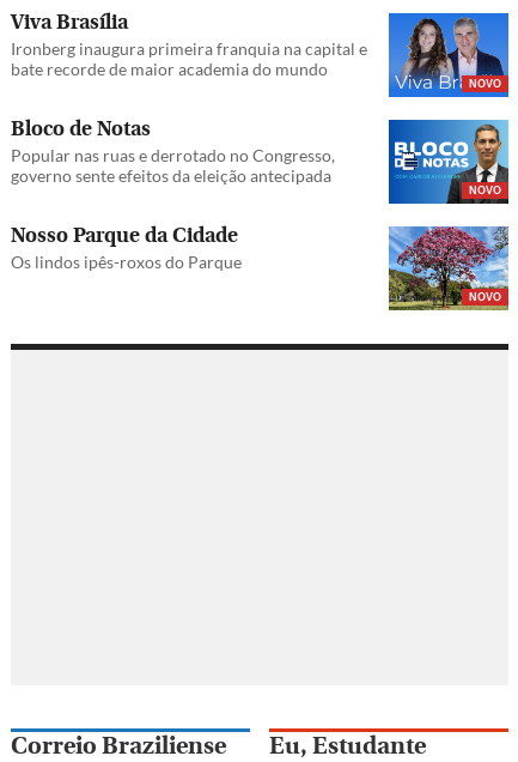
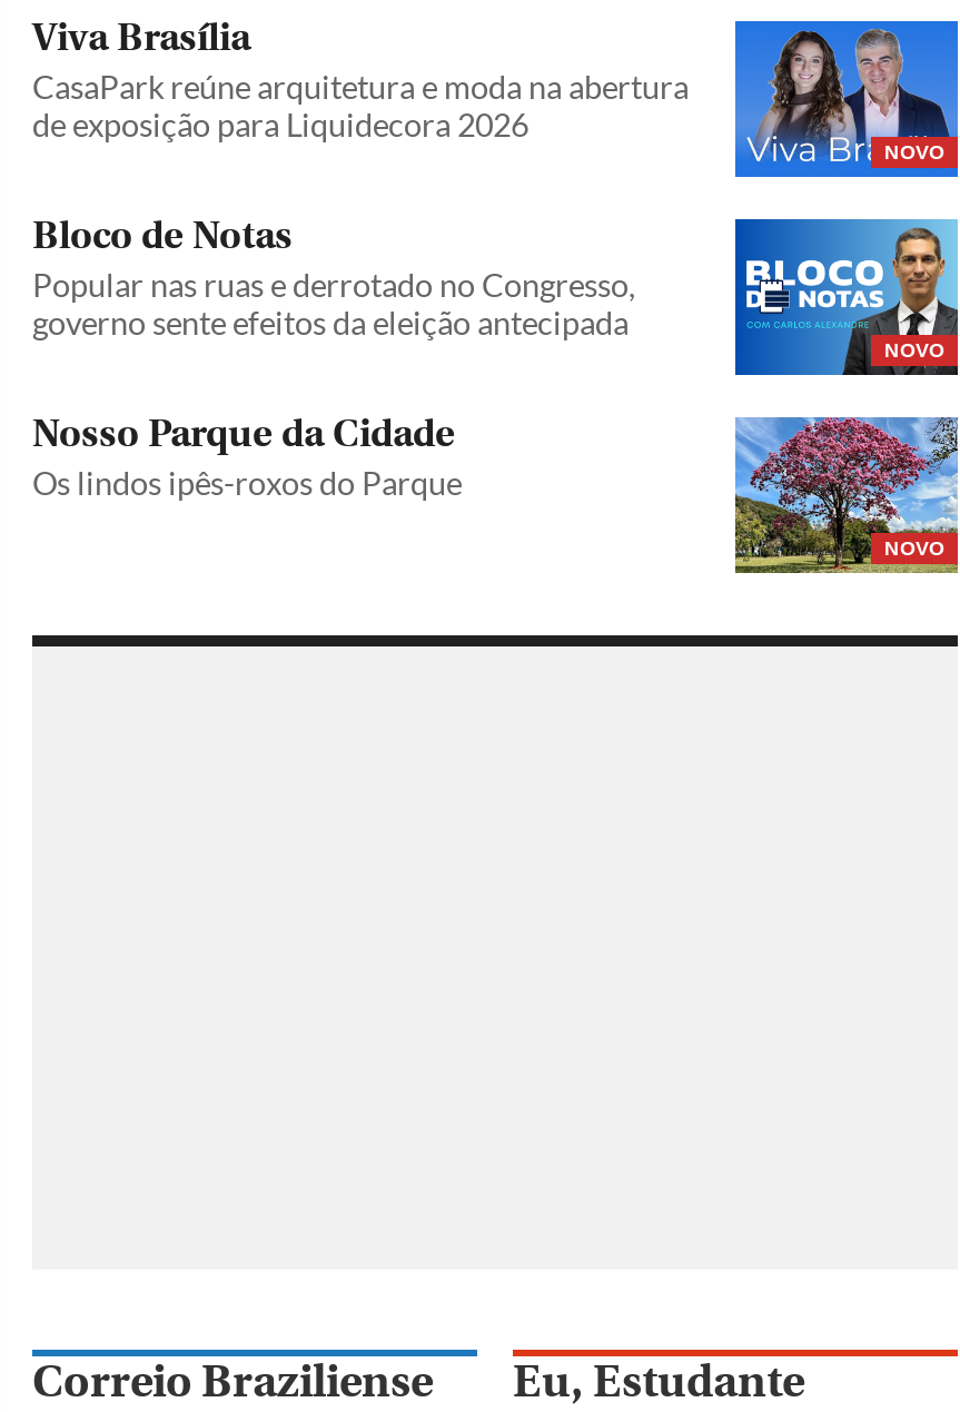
[11,38,367,78] Ironberg inaugura primeira franquia na capital e | bate recorde de maior academia do mundo -> [32,67,689,142] CasaPark reúne arquitetura e moda na abertura | de exposição para Liquidecora 2026

